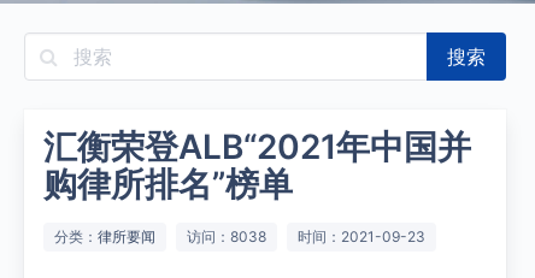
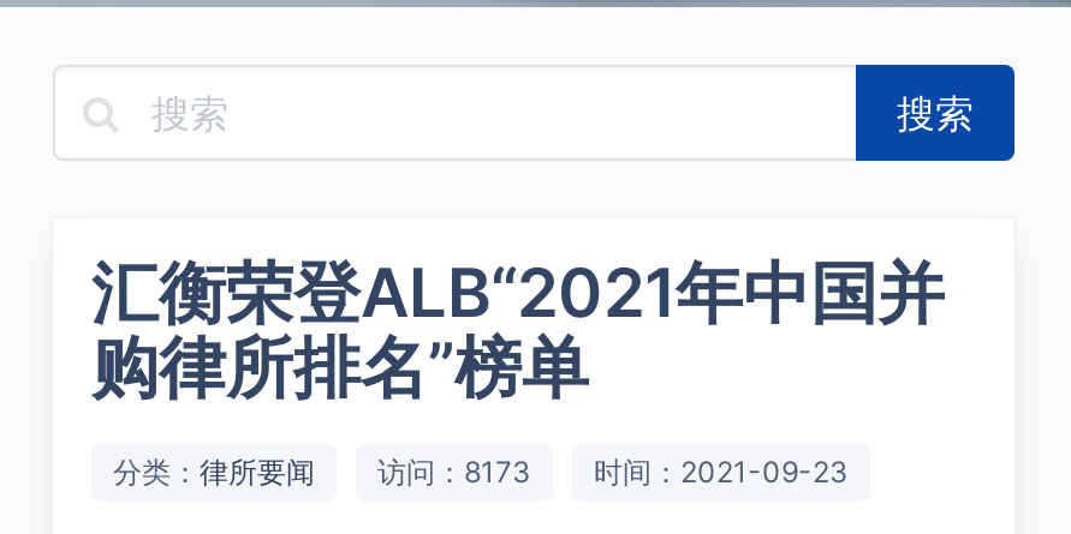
[54,227,425,246] 分类：律所要闻 访问：8038 时间：2021-09-23 -> [113,454,849,490] 分类：律所要闻 访问：8173 时间：2021-09-23

